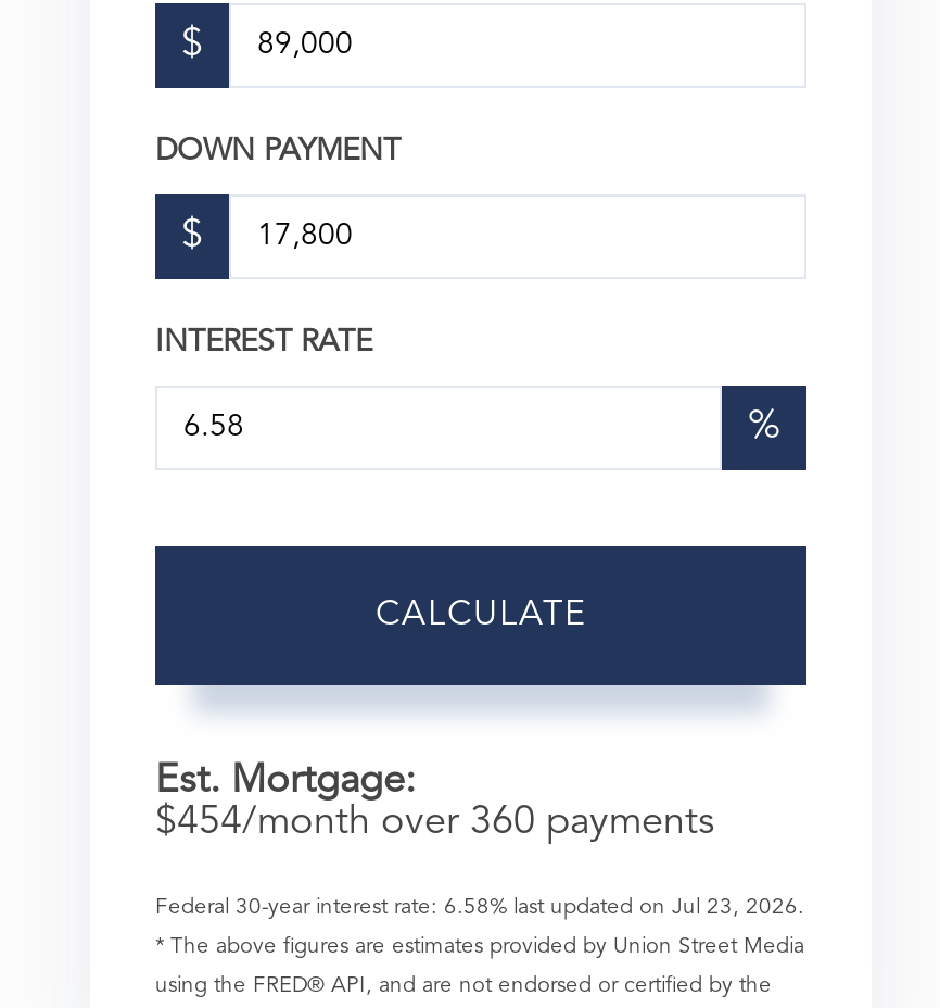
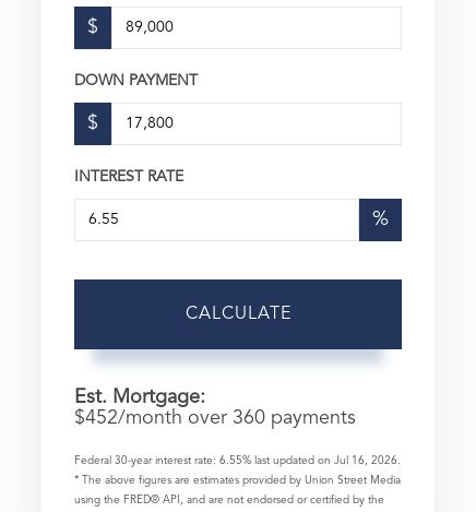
[155,802,715,842] $454/month over 360 payments -> [74,408,356,428] $452/month over 360 payments
[155,896,804,918] Federal 30-year interest rate: 6.58% last updated on Jul 23, 2026. -> [74,455,401,466] Federal 30-year interest rate: 6.55% last updated on Jul 16, 2026.

